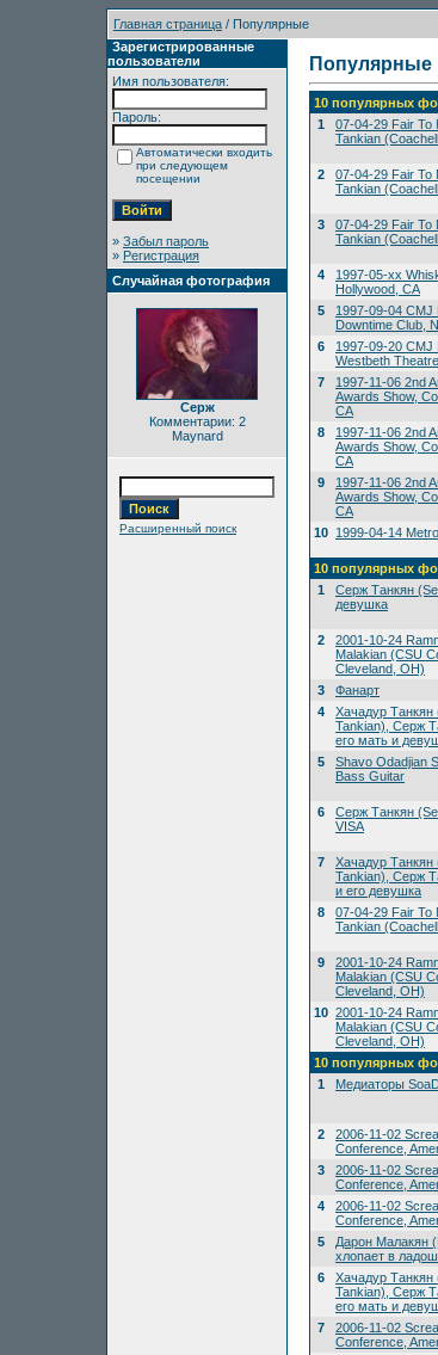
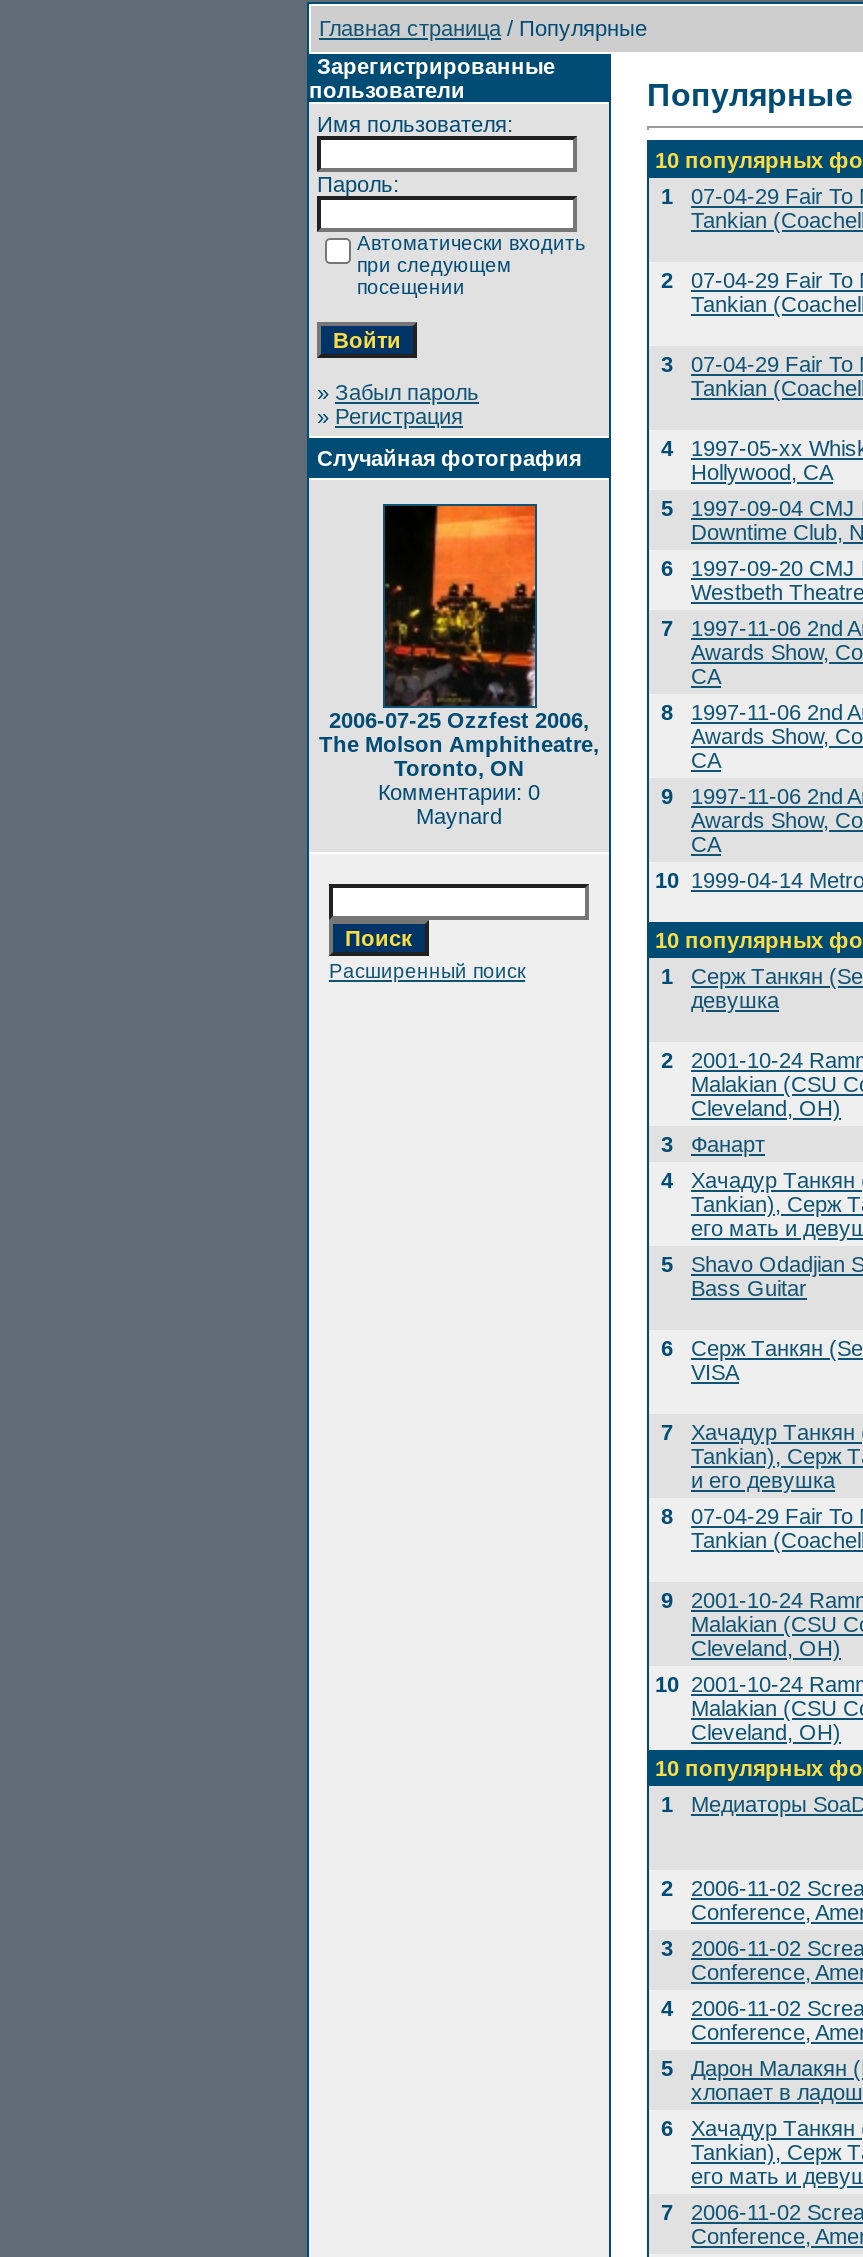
[135,307,259,429] [image] | Серж | Комментарии: 2 -> [319,504,599,804] [image] | 2006-07-25 Ozzfest 2006, | The Molson Amphitheatre, | Toronto, ON | Комментарии: 0
moved [119,429,236,535] -> [329,804,525,982]: Maynard | Расширенный поиск

